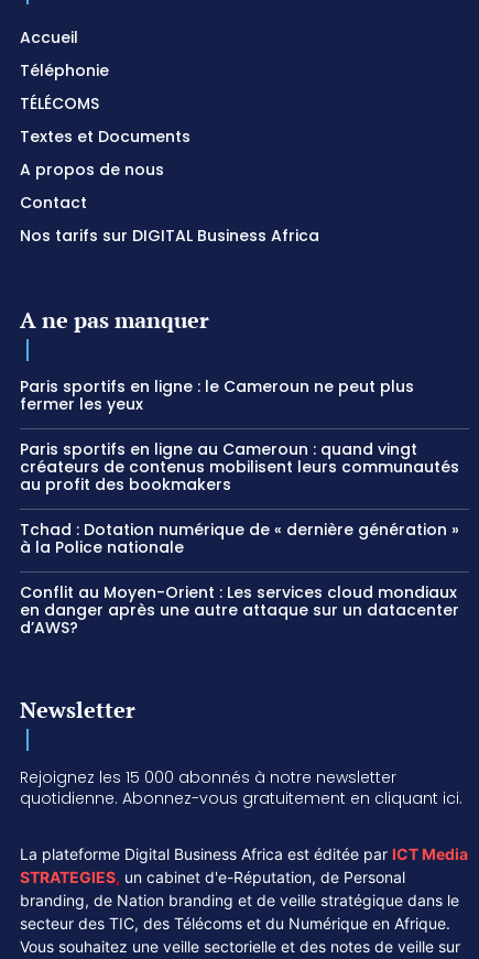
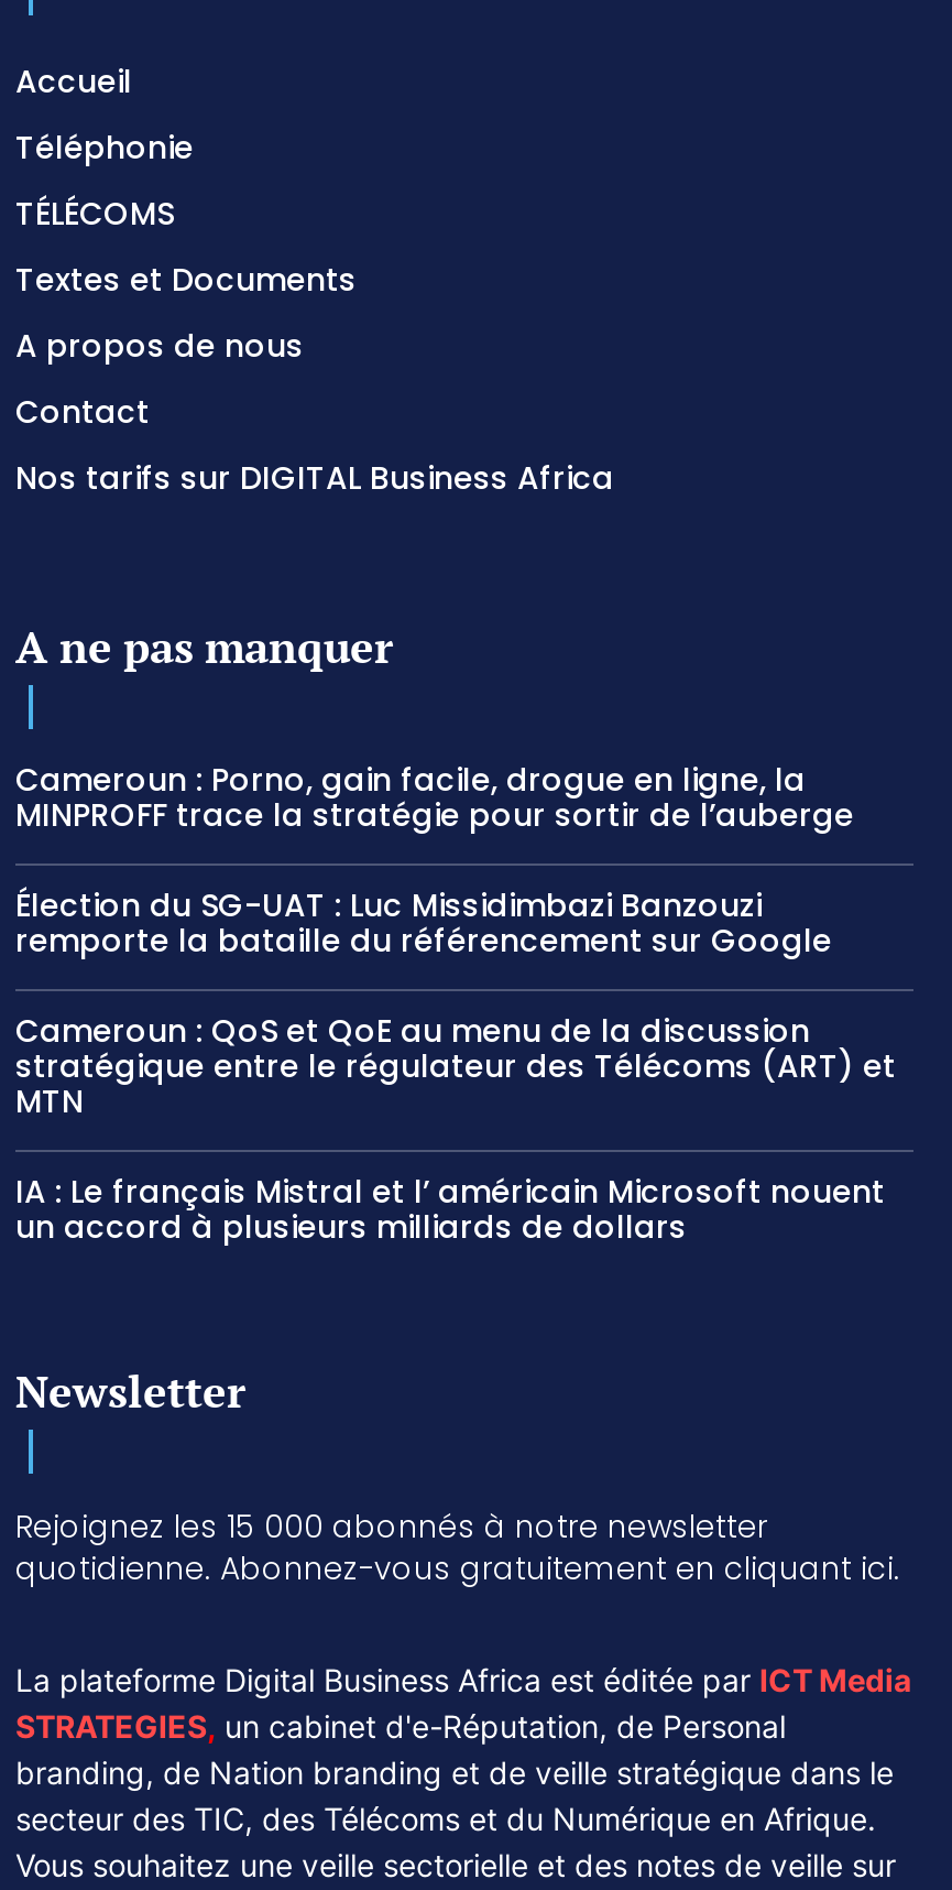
[20,376,414,415] Paris sportifs en ligne : le Cameroun ne peut plus | fermer les yeux -> [15,758,863,838] Cameroun : Porno, gain facile, drogue en ligne, la | MINPROFF trace la stratégie pour sortir de l’auberge
[20,439,459,496] Paris sportifs en ligne au Cameroun : quand vingt | créateurs de contenus mobilisent leurs communautés | au profit des bookmakers -> [15,884,832,963] Élection du SG-UAT : Luc Missidimbazi Banzouzi | remporte la bataille du référencement sur Google
[20,519,459,559] Tchad : Dotation numérique de « dernière génération » | à la Police nationale -> [15,1010,896,1124] Cameroun : QoS et QoE au menu de la discussion | stratégique entre le régulateur des Télécoms (ART) et | MTN
[20,582,459,639] Conflit au Moyen-Orient : Les services cloud mondiaux | en danger après une autre attaque sur un datacenter | d’AWS? -> [15,1170,885,1250] IA : Le français Mistral et l’ américain Microsoft nouent | un accord à plusieurs milliards de dollars

